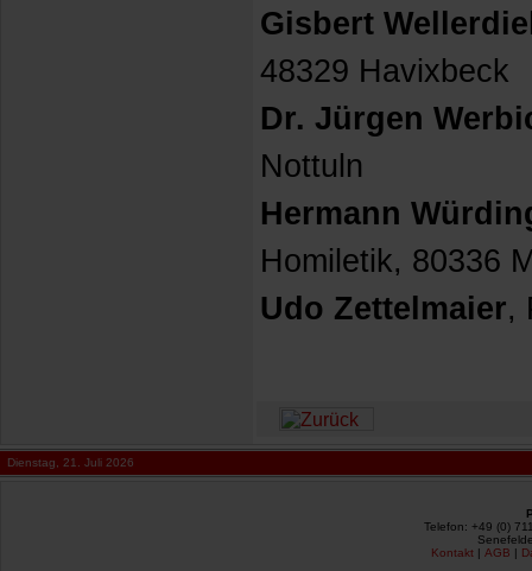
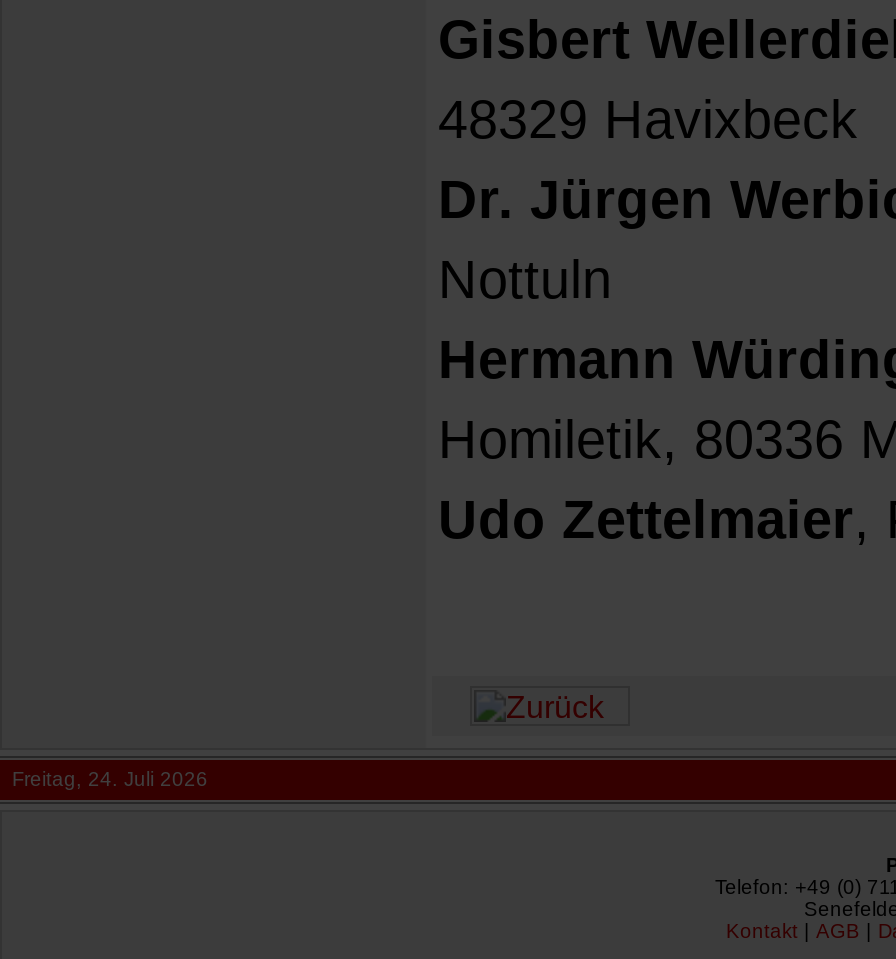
[0,456,134,469] Dienstag, 21. Juli 2026 -> [0,768,208,790] Freitag, 24. Juli 2026

